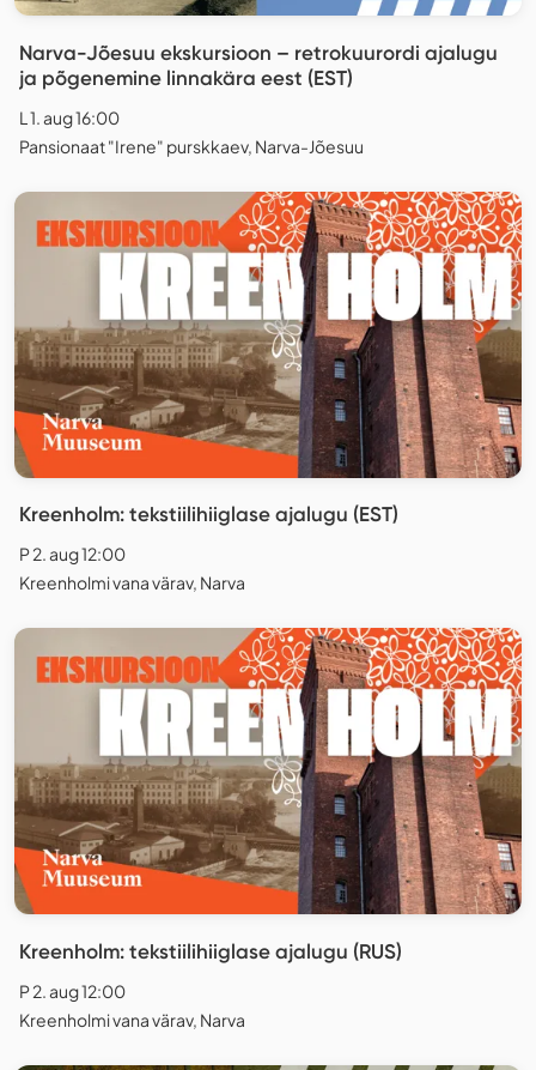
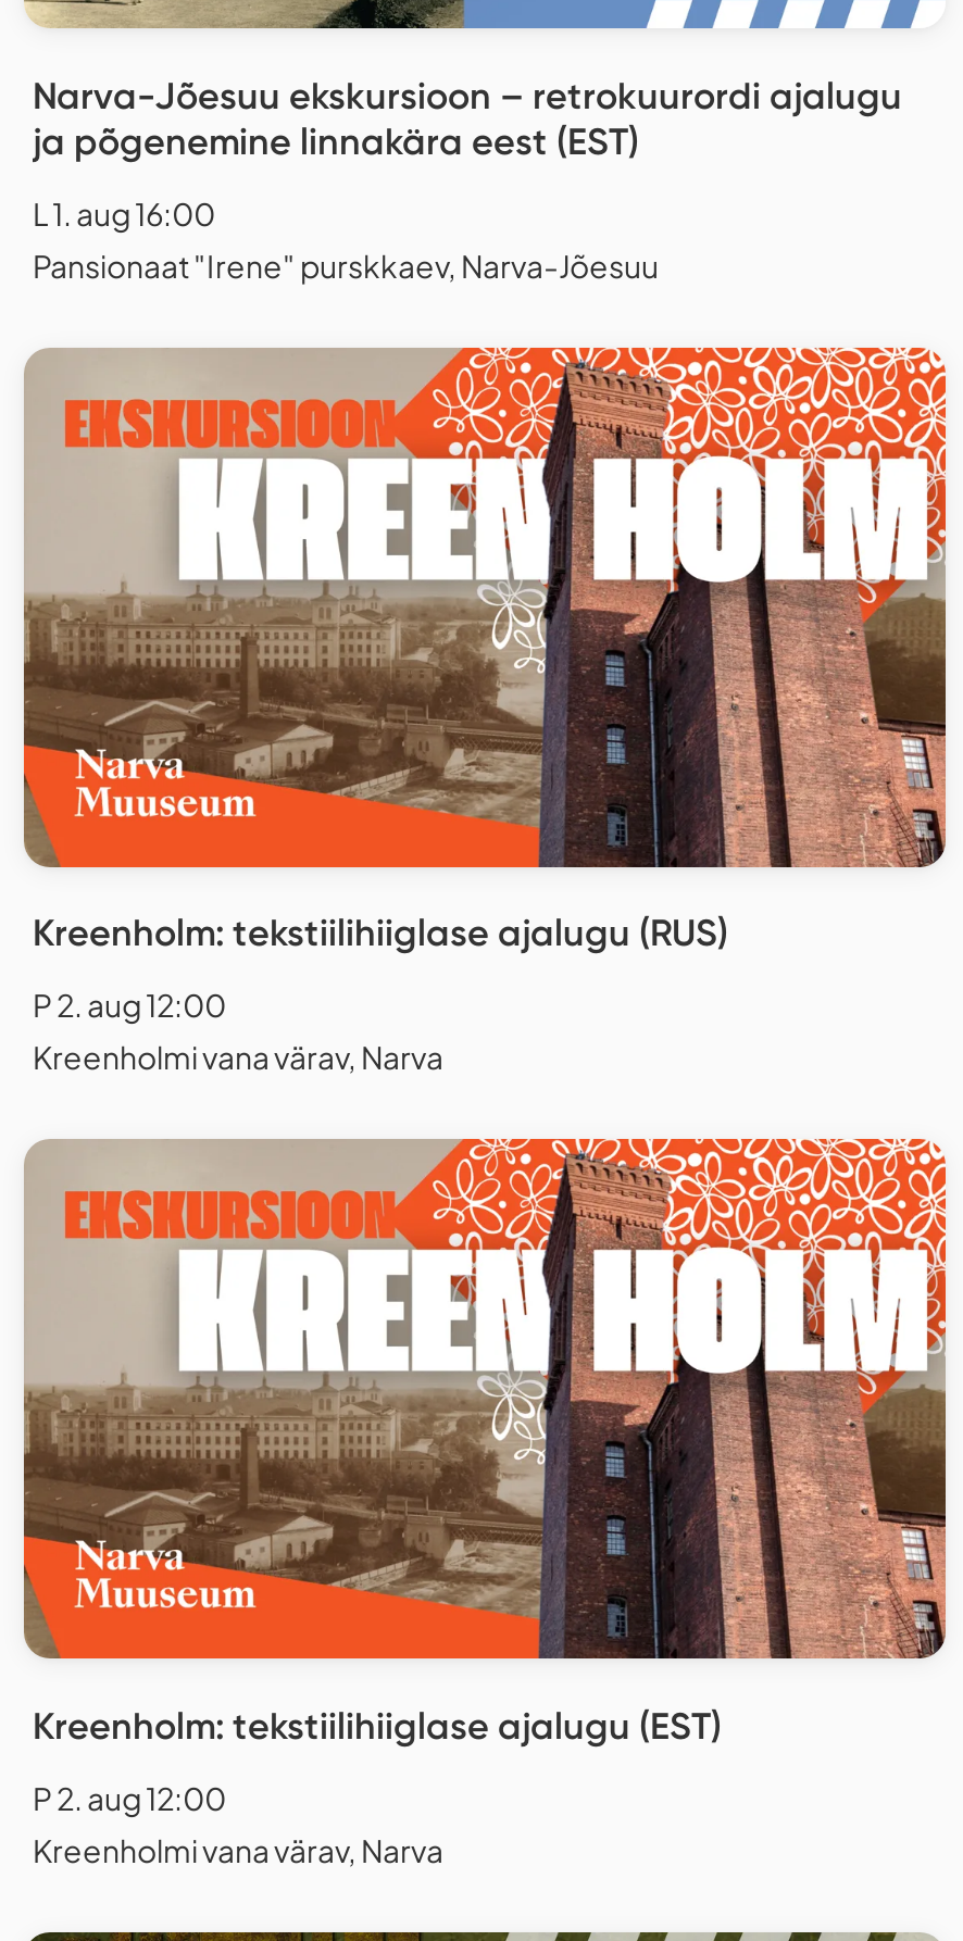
moved [19,502,398,526] -> [33,1703,722,1747]: Kreenholm: tekstiilihiiglase ajalugu (EST)
moved [19,939,402,963] -> [33,911,728,955]: Kreenholm: tekstiilihiiglase ajalugu (RUS)

